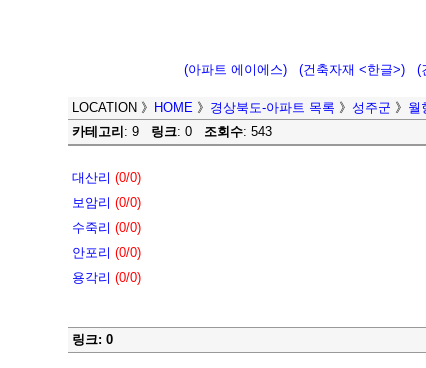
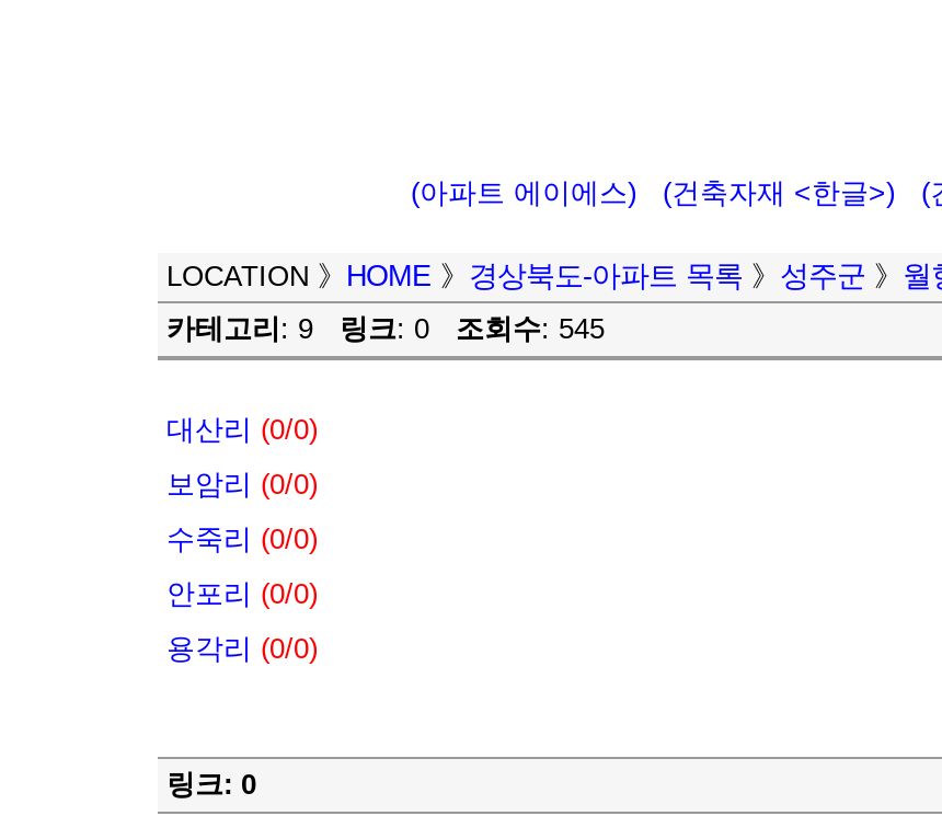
[72,124,272,139] 카테고리: 9 링크: 0 조회수: 543 -> [166,312,605,345] 카테고리: 9 링크: 0 조회수: 545

